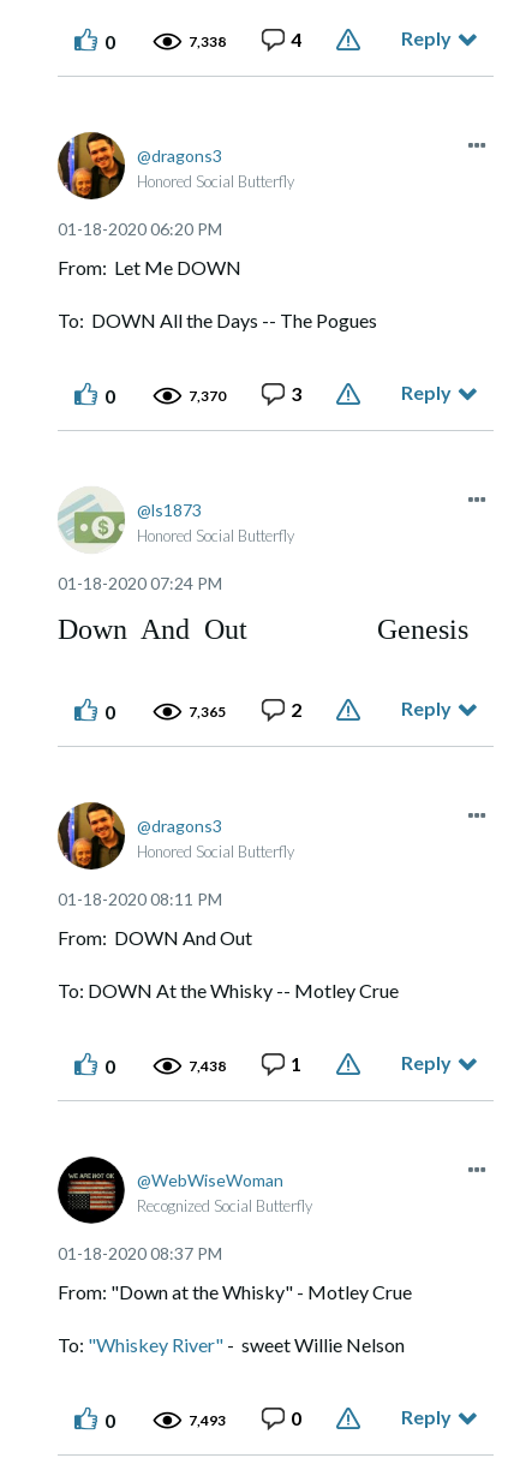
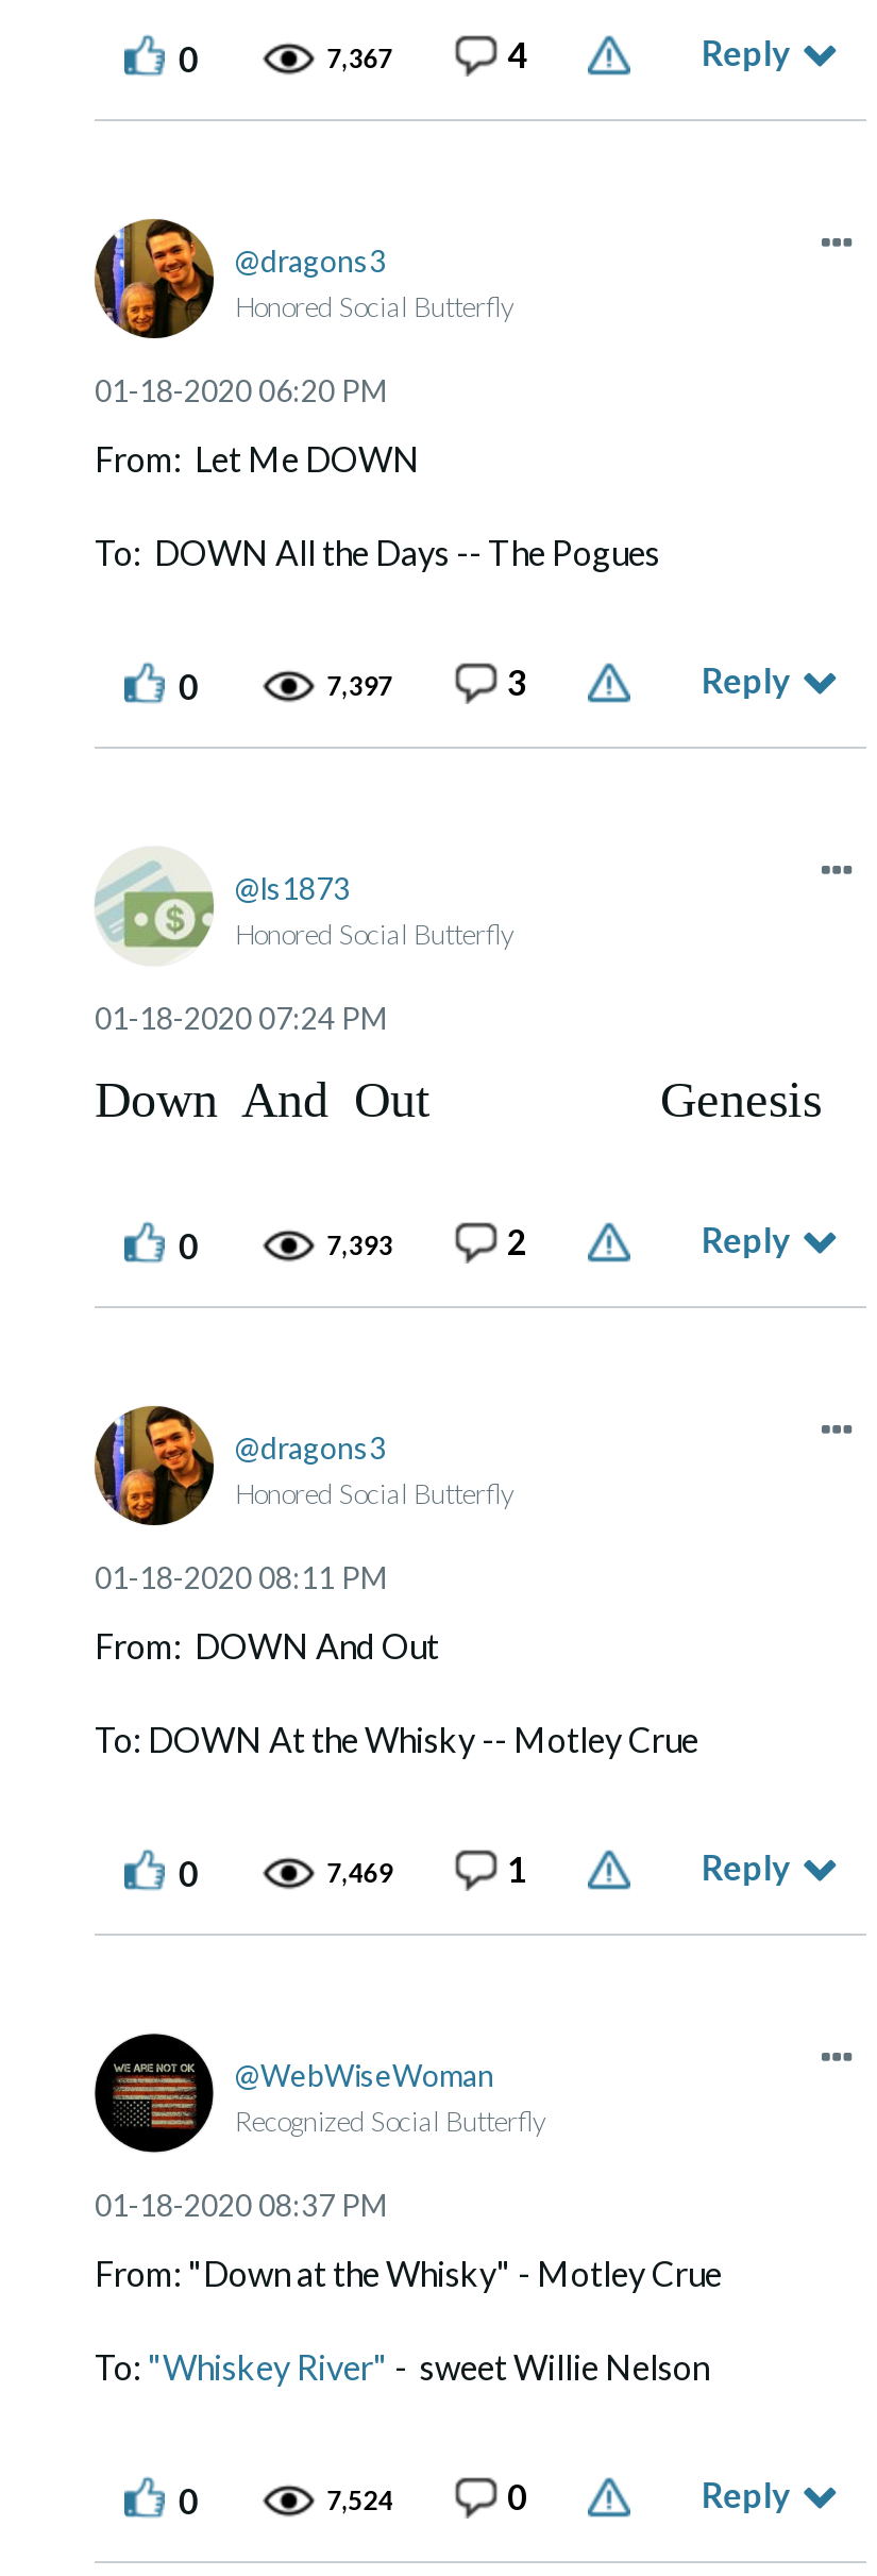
[189,32,226,50] 7,338 -> [327,42,393,74] 7,367
[189,386,226,404] 7,370 -> [327,669,393,701] 7,397
[189,702,226,720] 7,365 -> [327,1229,393,1261] 7,393
[189,1057,226,1075] 7,438 -> [327,1856,393,1888] 7,469
[189,1411,226,1429] 7,493 -> [327,2484,393,2516] 7,524

